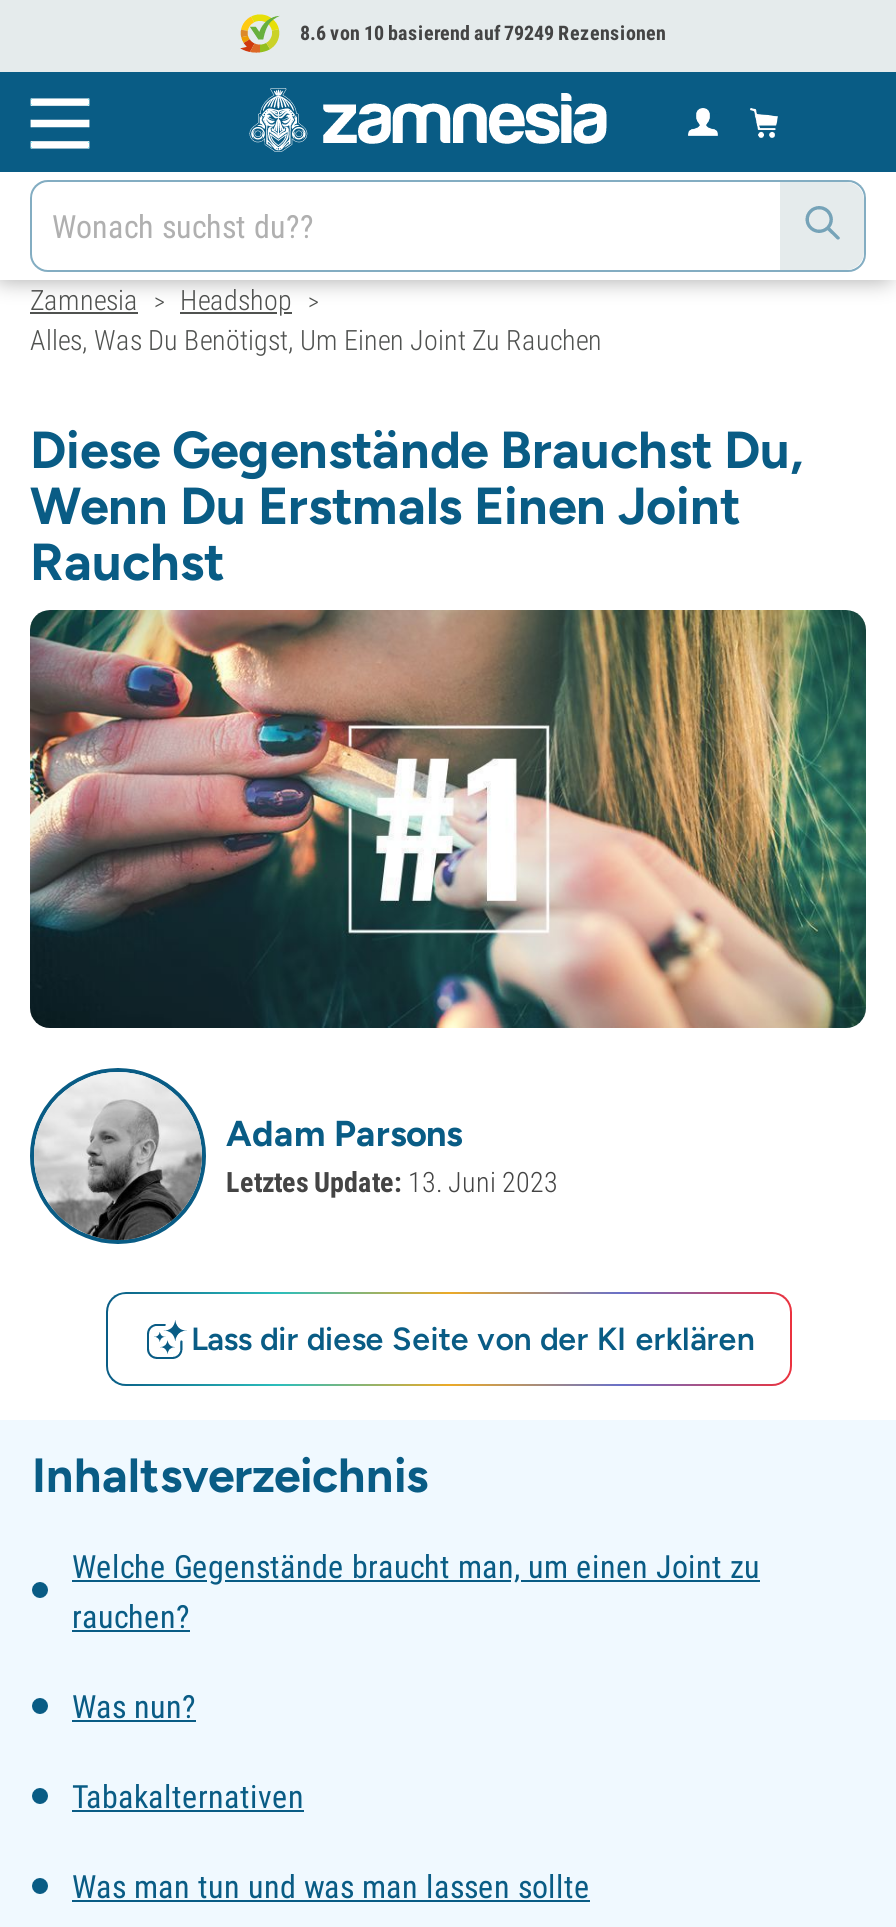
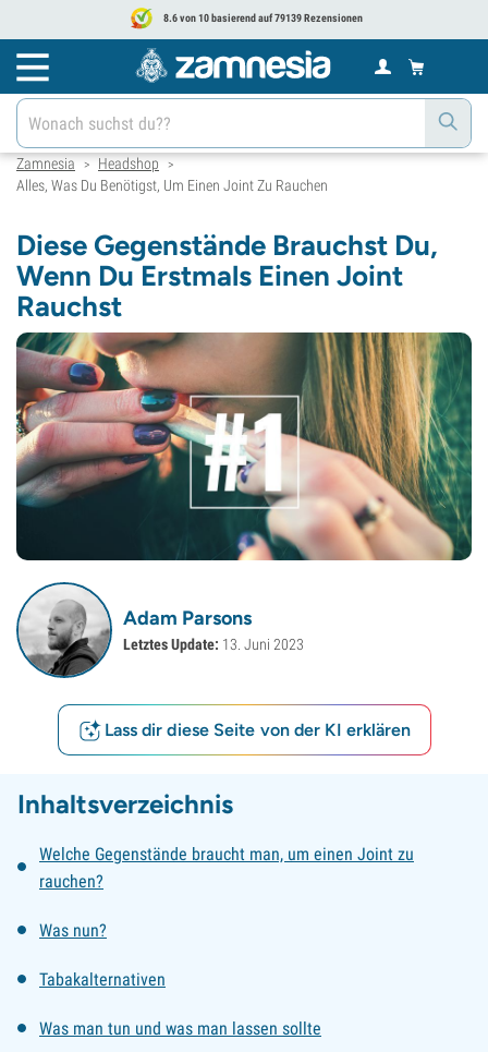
[296,22,666,44] 8.6 von 10 basierend auf 79249 Rezensionen -> [161,12,363,24] 8.6 von 10 basierend auf 79139 Rezensionen

